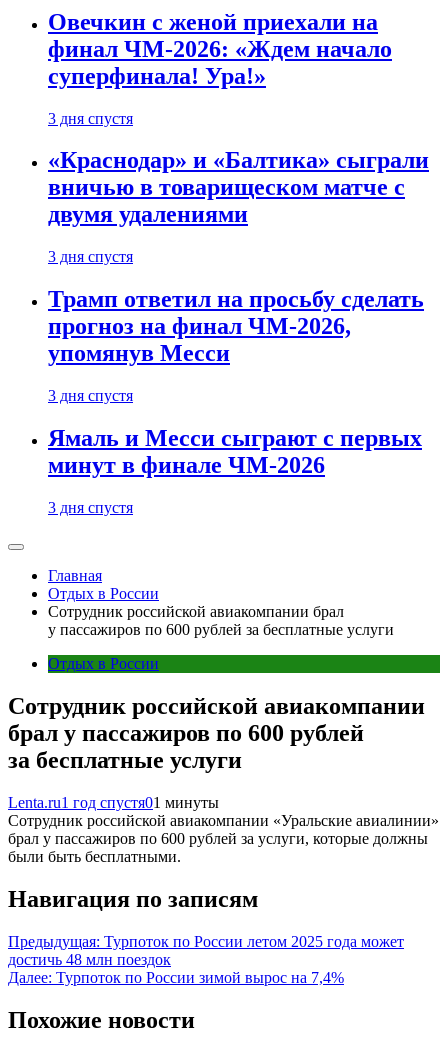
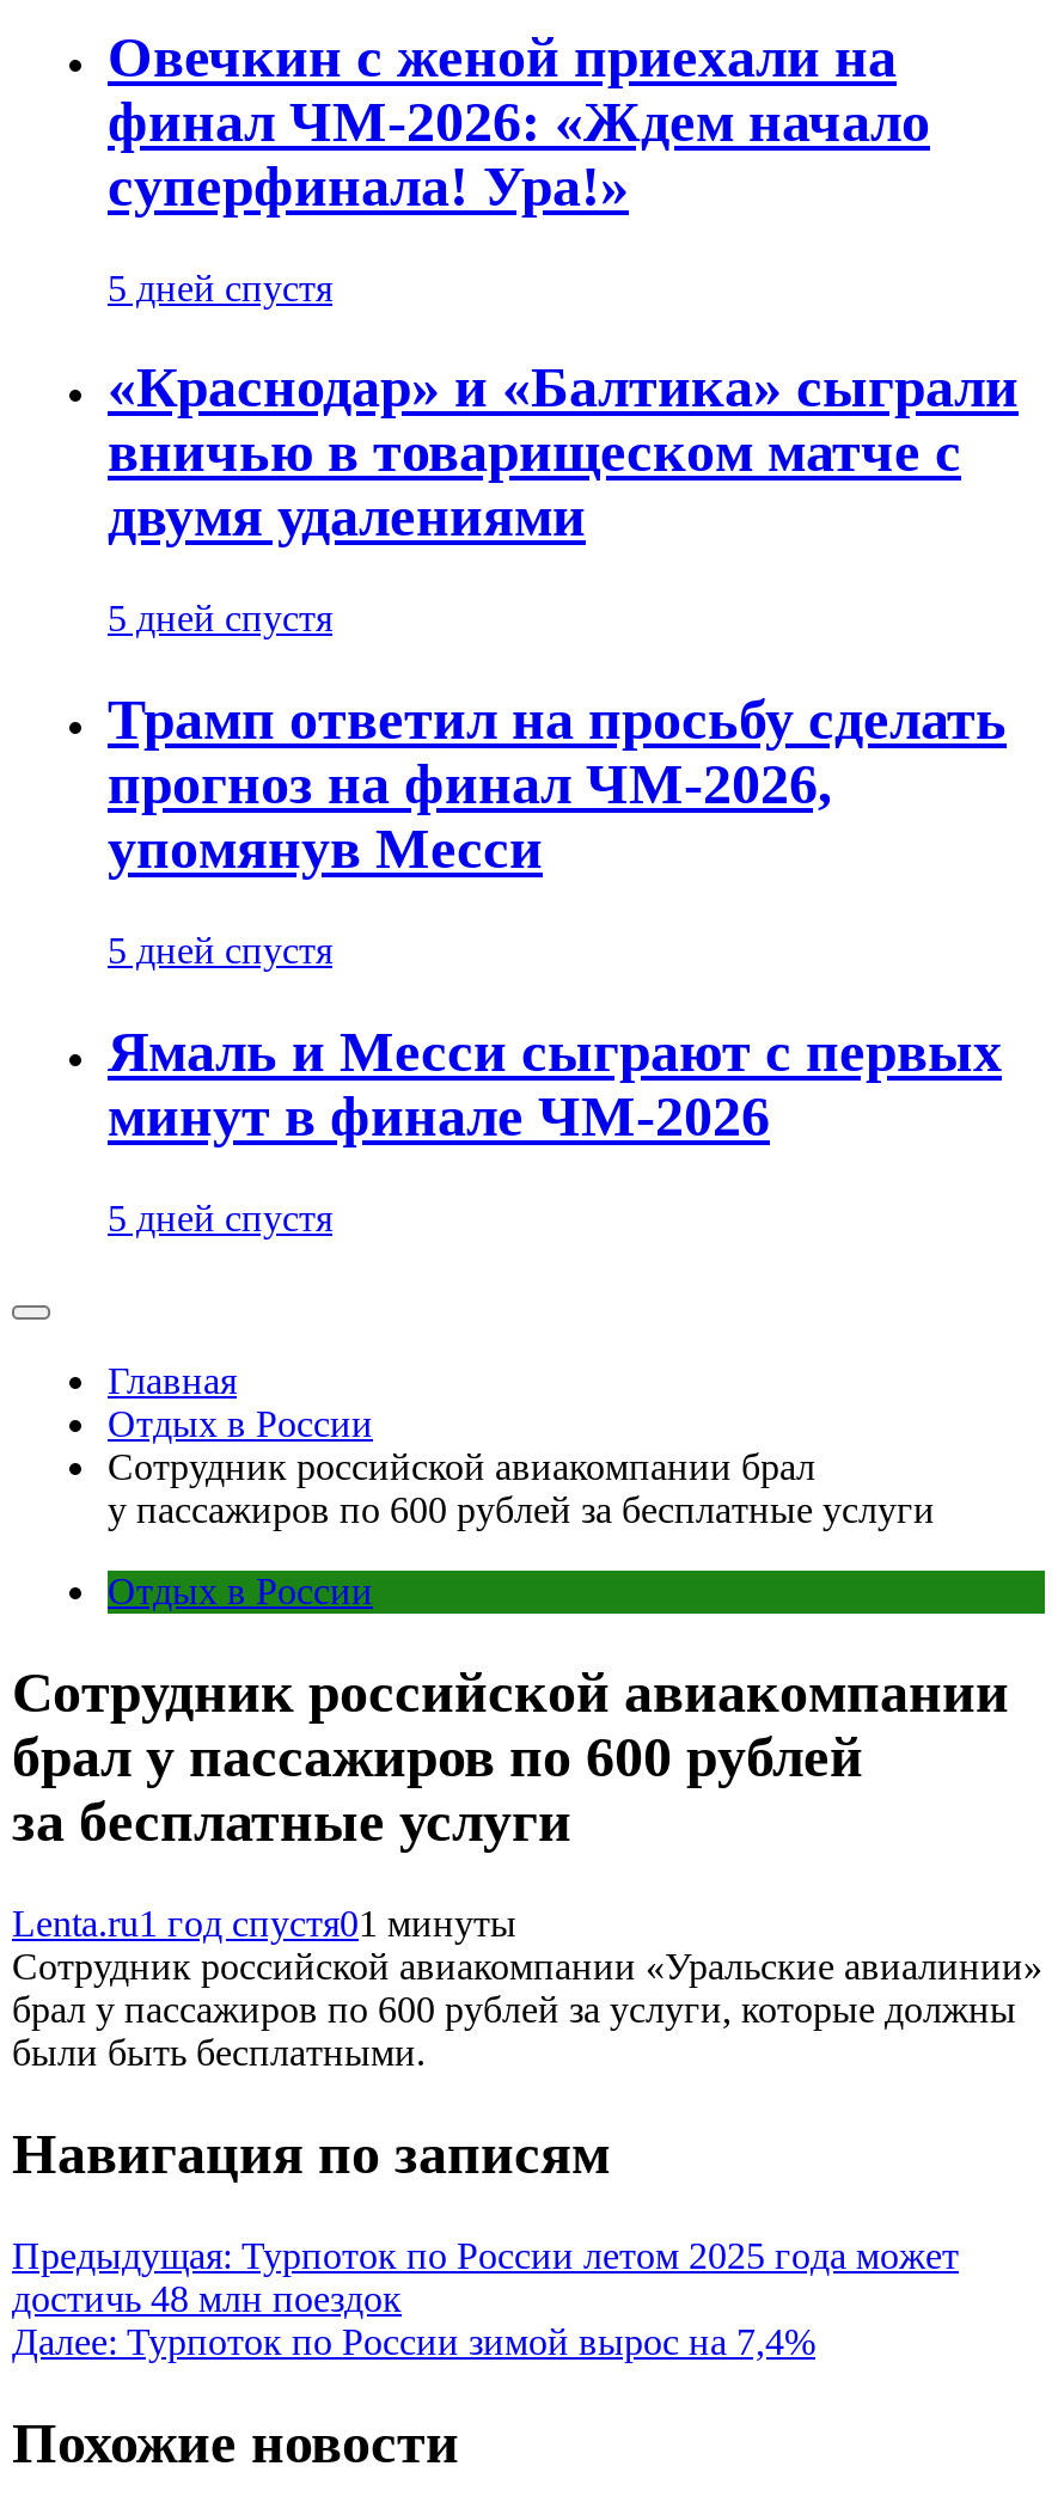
[48,110,133,127] 3 дня спустя -> [108,267,332,307] 5 дней спустя
[48,248,133,265] 3 дня спустя -> [108,599,332,639] 5 дней спустя
[48,387,133,404] 3 дня спустя -> [108,930,332,971] 5 дней спустя
[48,499,133,516] 3 дня спустя -> [108,1198,332,1238] 5 дней спустя

